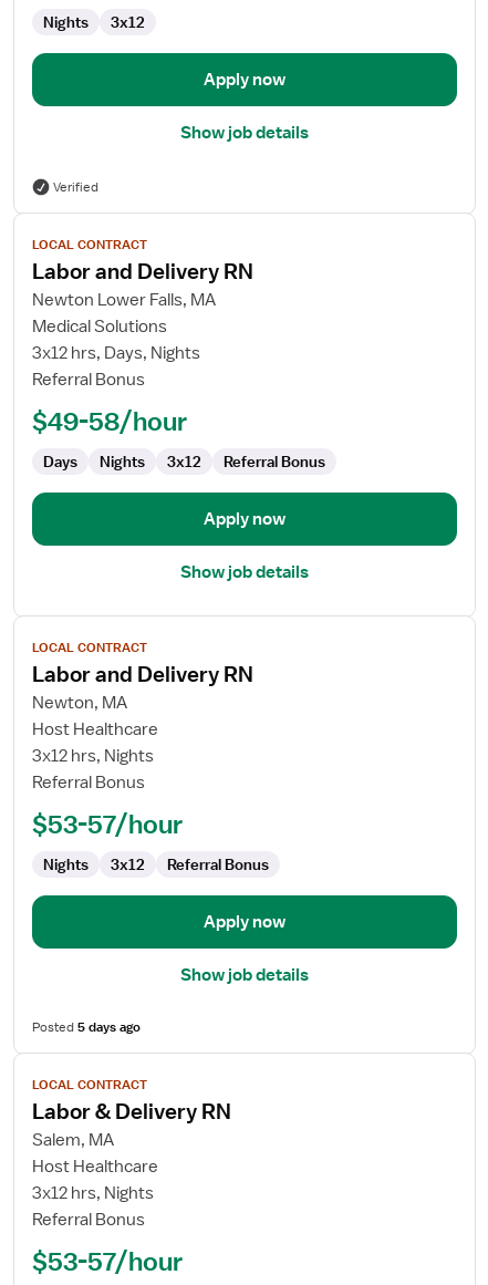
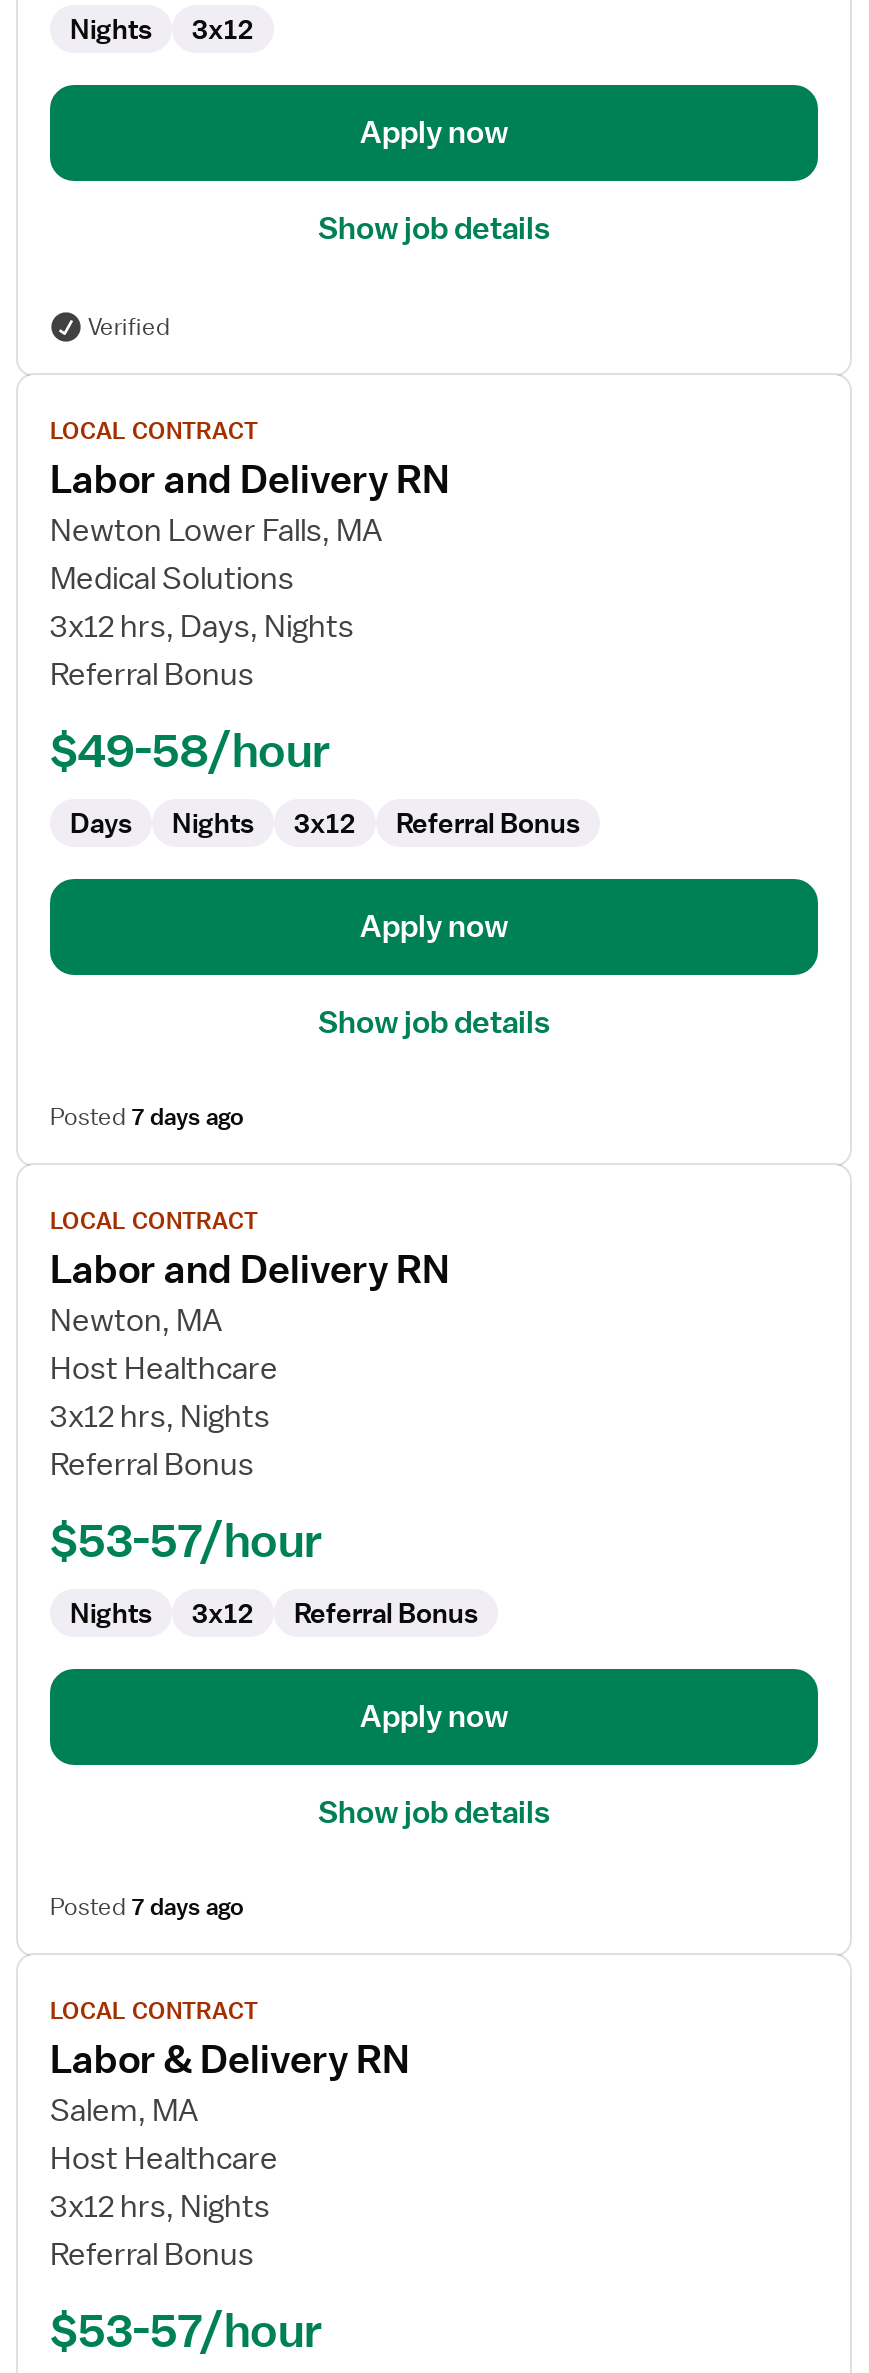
none -> [50,1101,244,1133] Posted 7 days ago
[32,1018,141,1036] Posted 5 days ago -> [50,1891,244,1923] Posted 7 days ago

